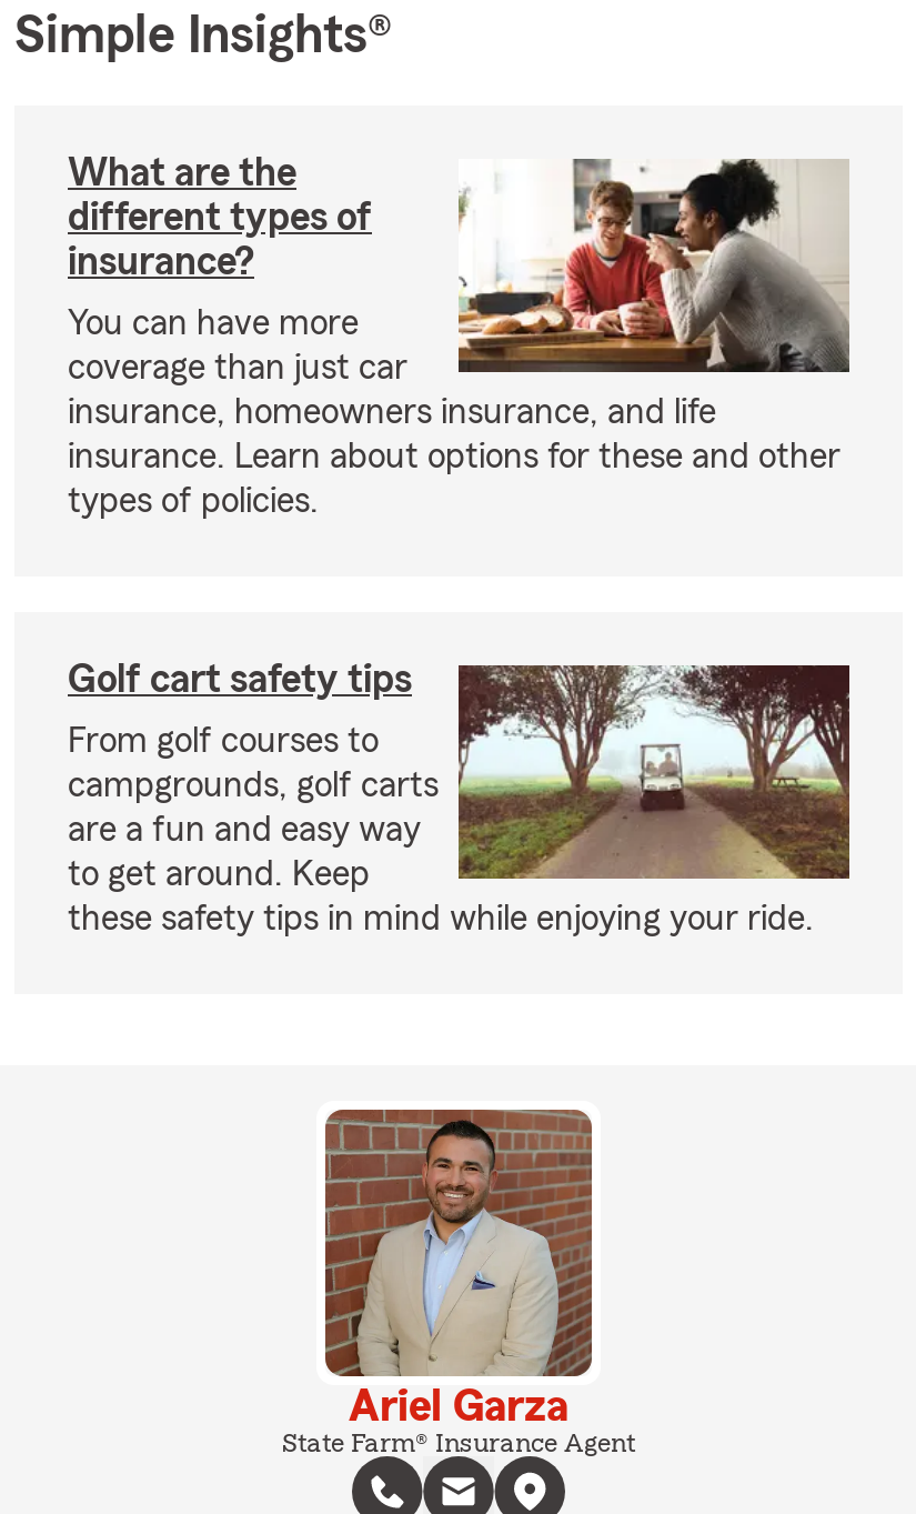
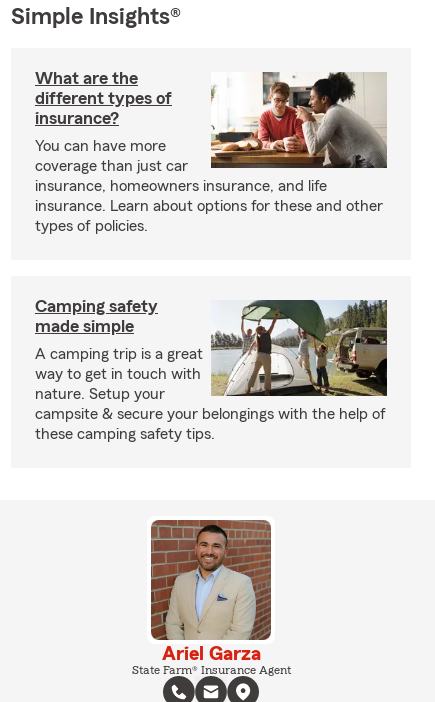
[68,659,412,699] Golf cart safety tips -> [35,297,158,335] Camping safety | made simple
[68,663,852,936] [image] | From golf courses to | campgrounds, golf carts | are a fun and easy way | to get around. Keep | these safety tips in mind while enjoying your ride. -> [35,299,388,442] [image] | A camping trip is a great | way to get in touch with | nature. Setup your | campsite & secure your belongings with the help of | these camping safety tips.

